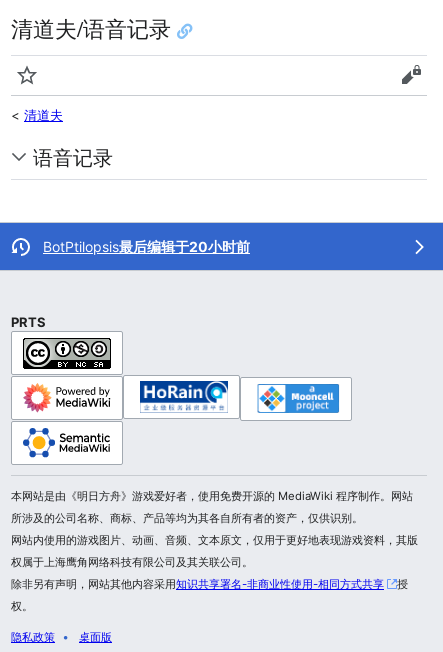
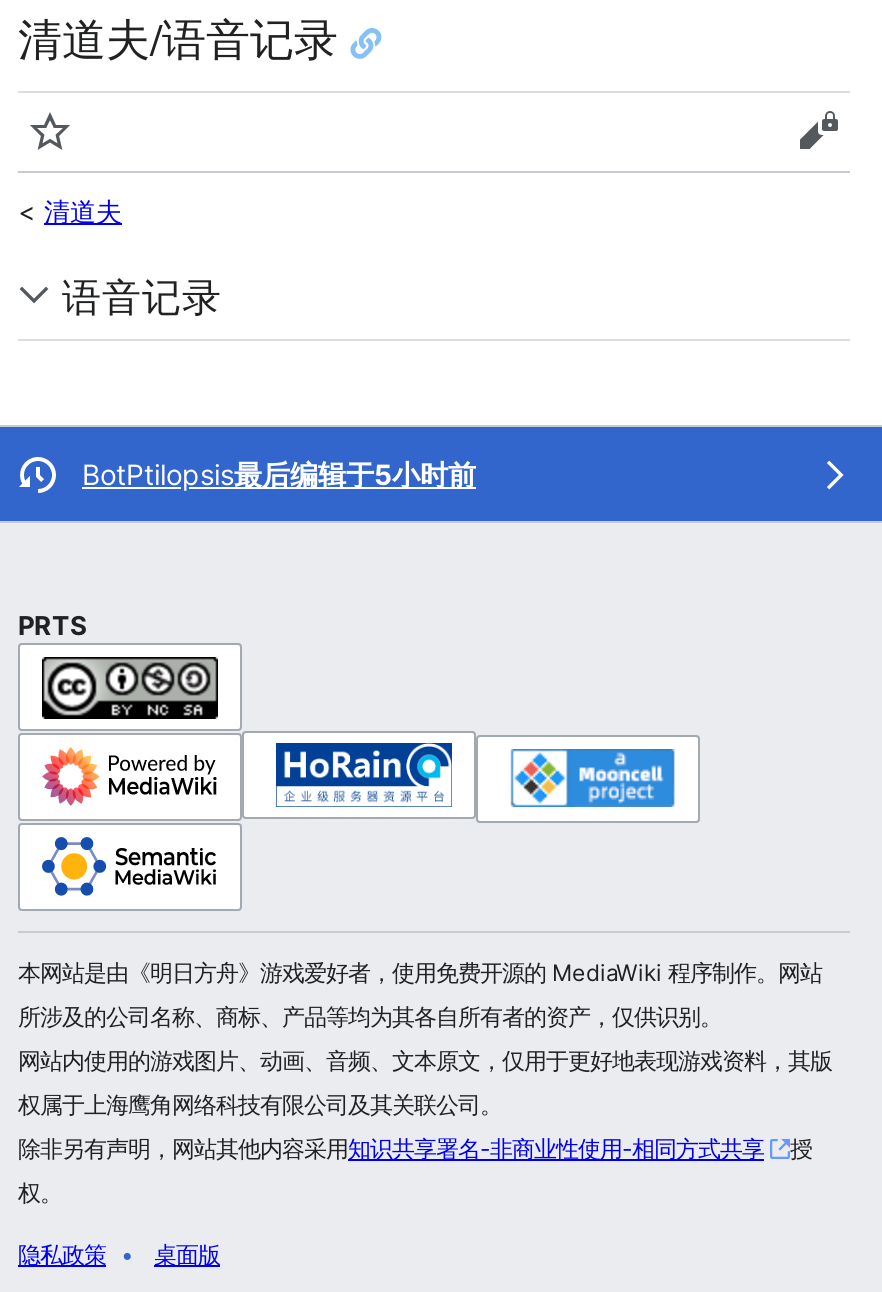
[43,238,250,255] BotPtilopsis最后编辑于20小时前 -> [82,457,476,491] BotPtilopsis最后编辑于5小时前

